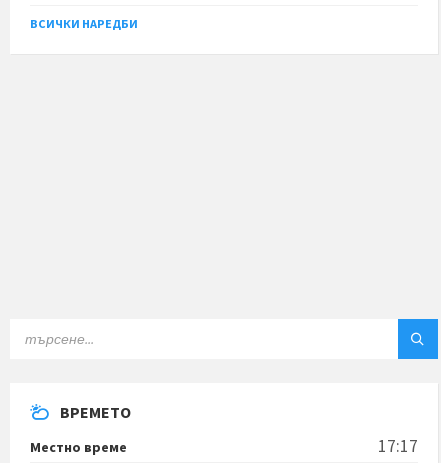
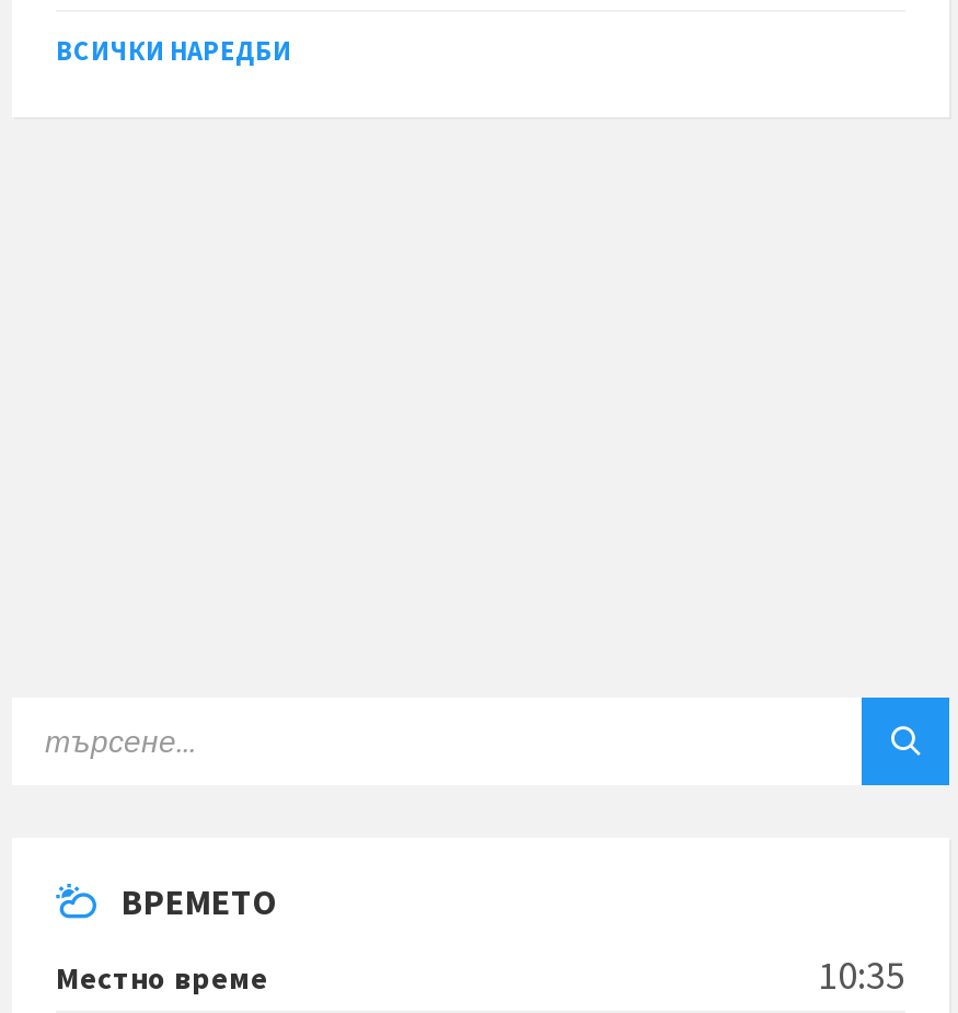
[378,434,418,457] 17:17 -> [818,949,905,1000] 10:35

